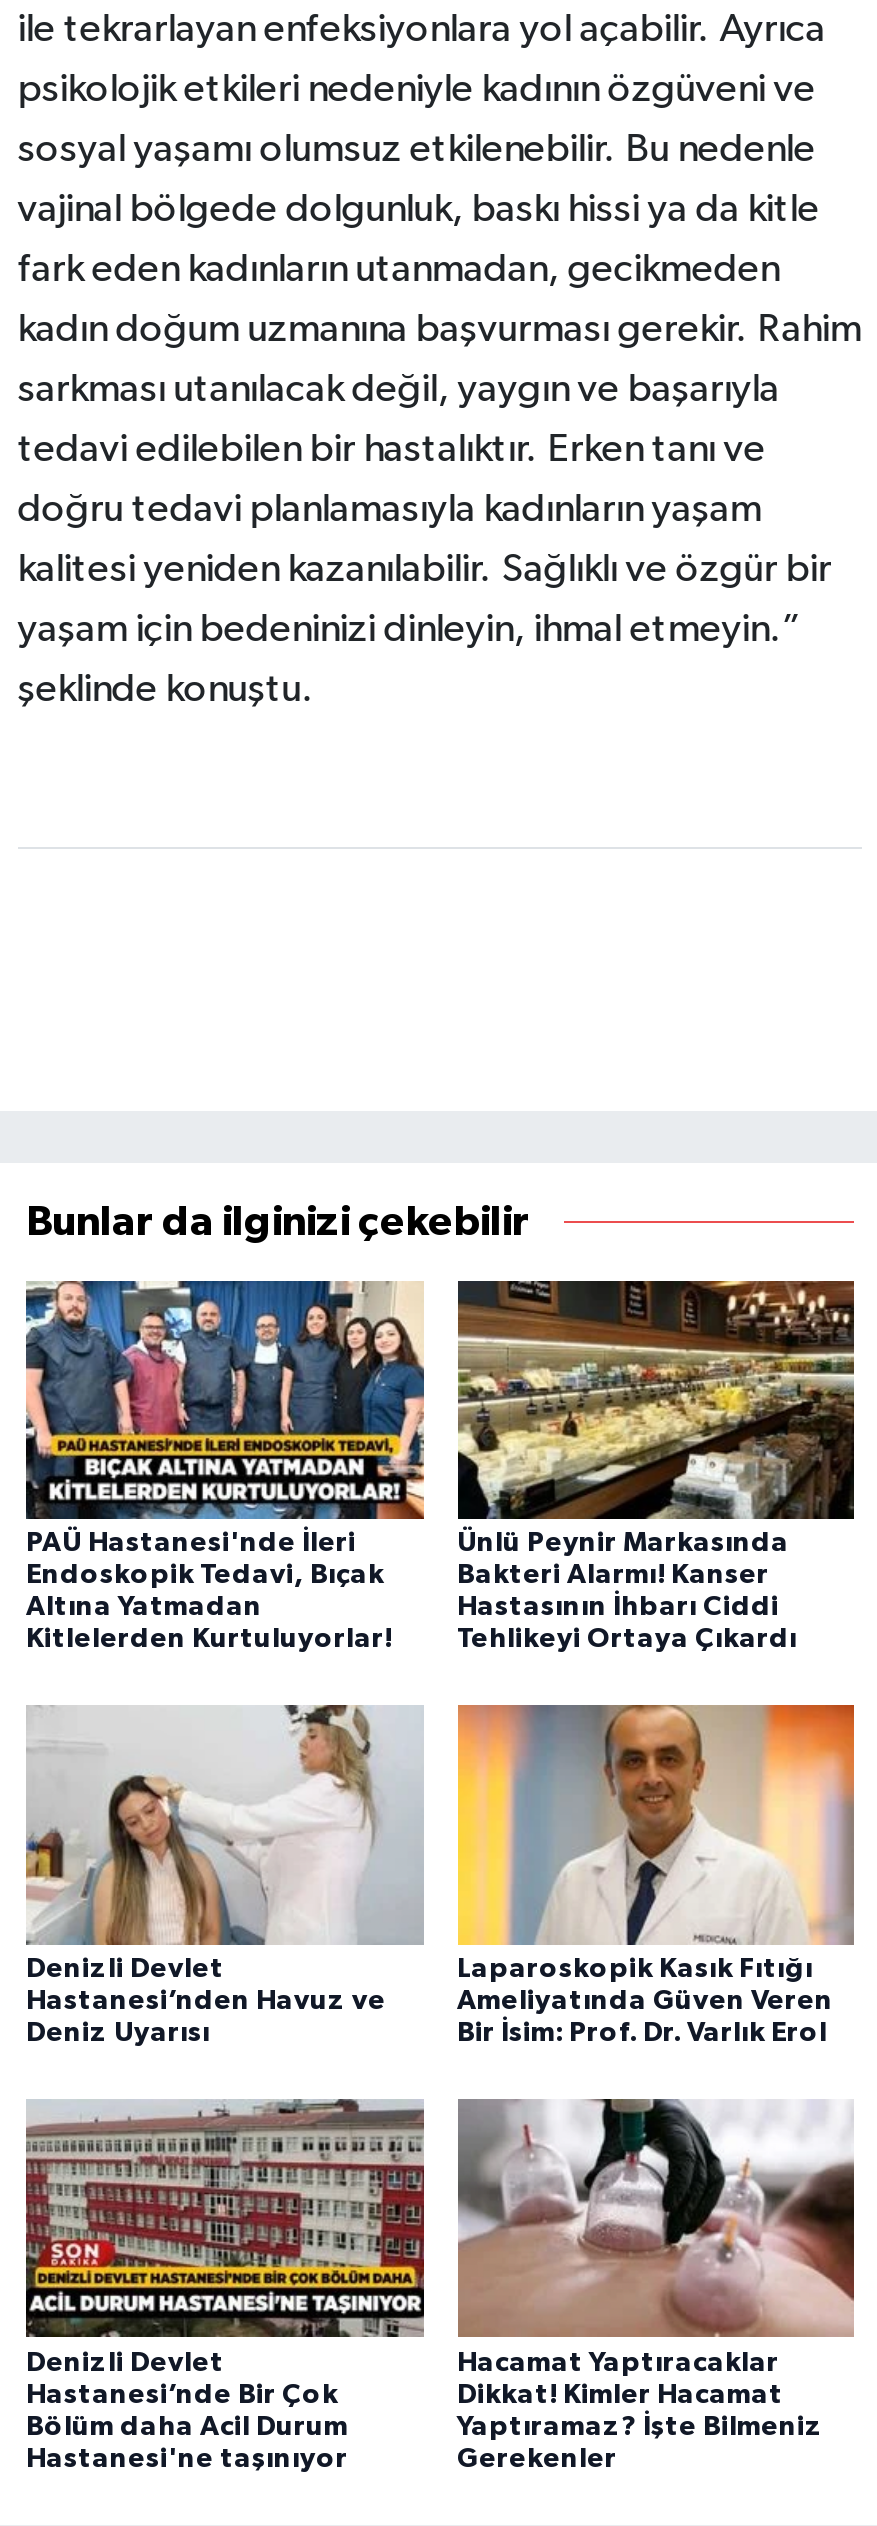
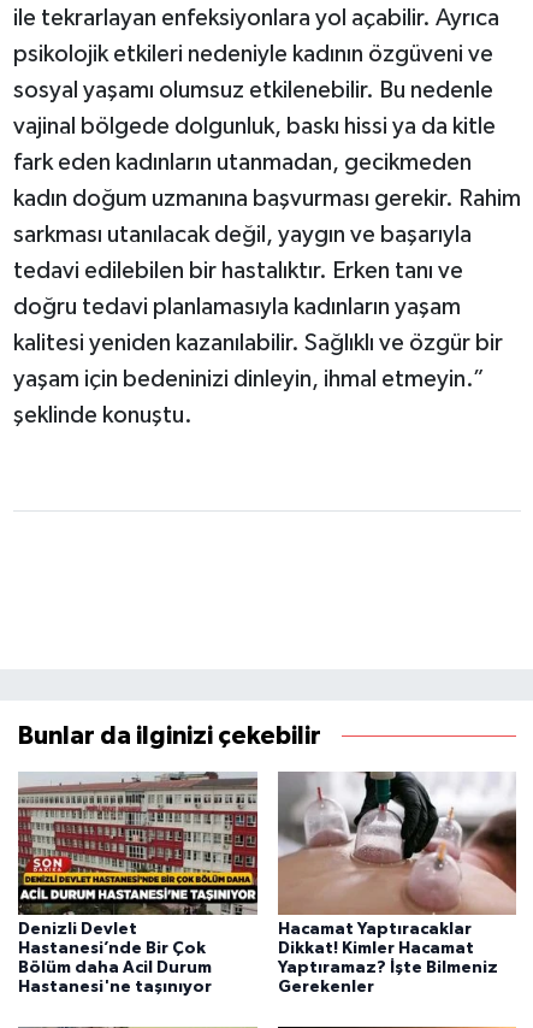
[24,1281,426,1653] [image] | PAÜ Hastanesi'nde İleri | Endoskopik Tedavi, Bıçak | Altına Yatmadan | Kitlelerden Kurtuluyorlar! -> none
[456,1279,856,1653] [image] | Ünlü Peynir Markasında | Bakteri Alarmı! Kanser | Hastasının İhbarı Ciddi | Tehlikeyi Ortaya Çıkardı -> none
[26,1705,424,2047] [image] | Denizli Devlet | Hastanesi’nden Havuz ve | Deniz Uyarısı -> none
[456,1705,856,2047] [image] | Laparoskopik Kasık Fıtığı | Ameliyatında Güven Veren | Bir İsim: Prof. Dr. Varlık Erol -> none

